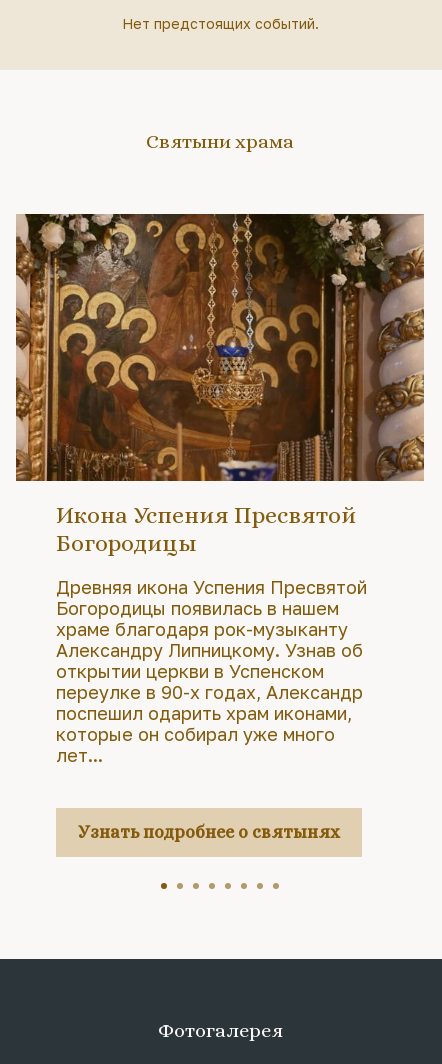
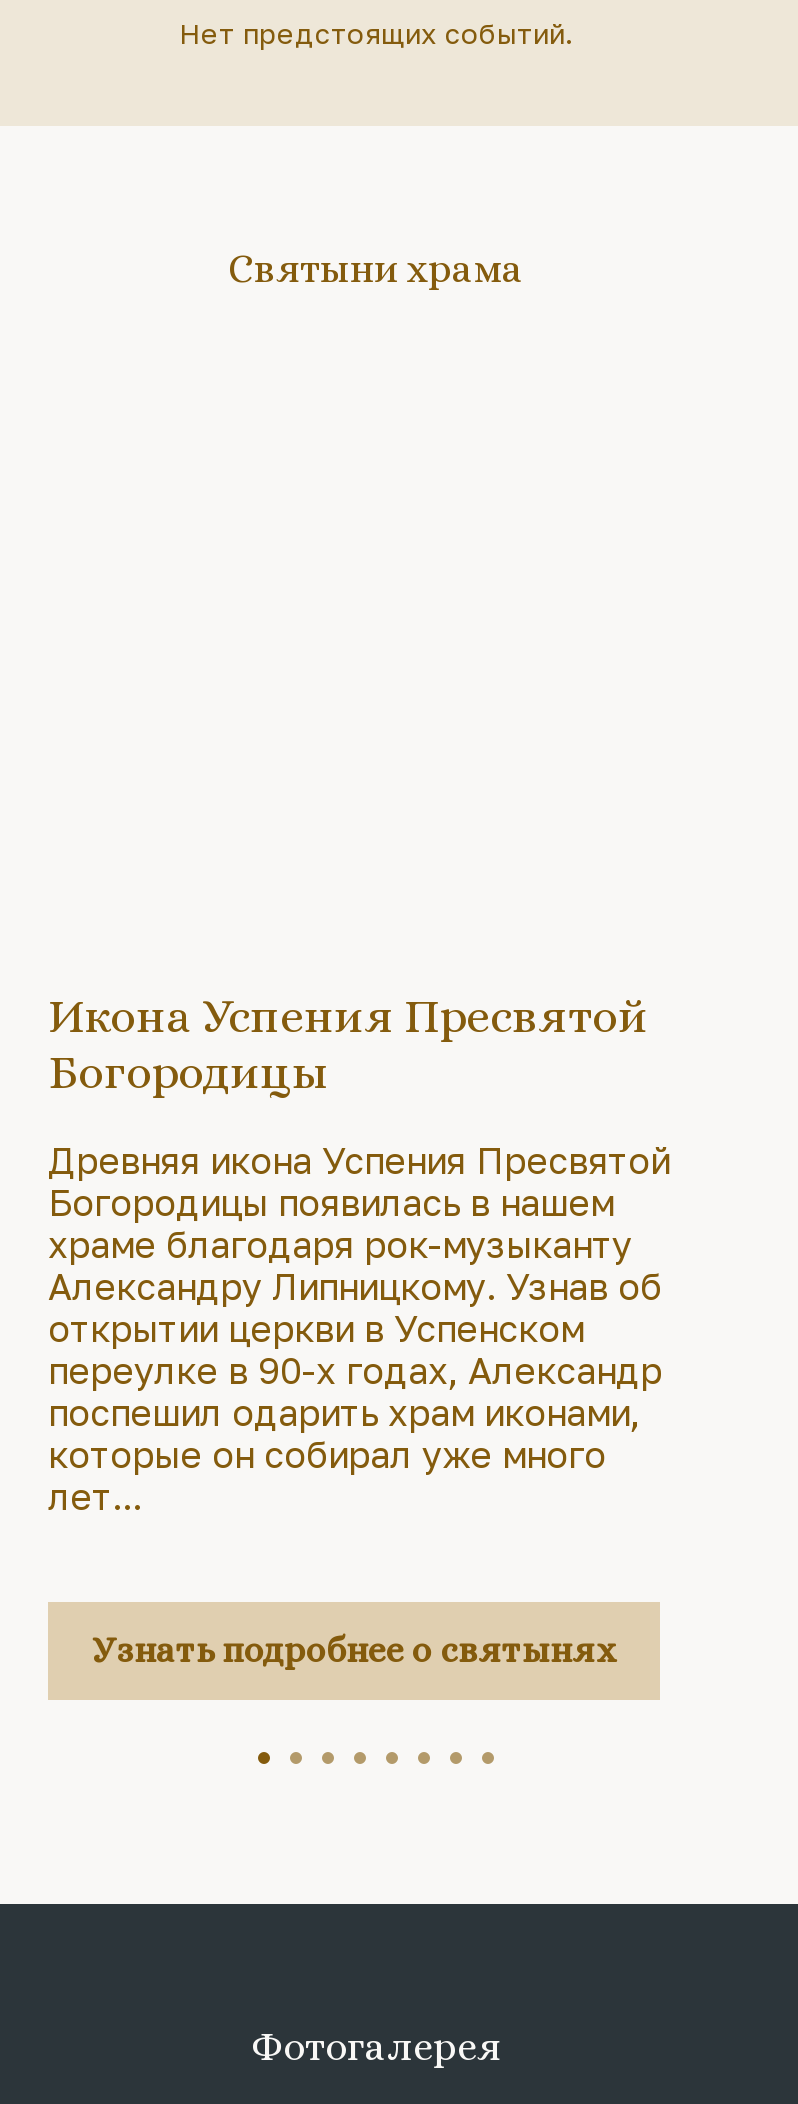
[15,213,425,482] [image] -> none

